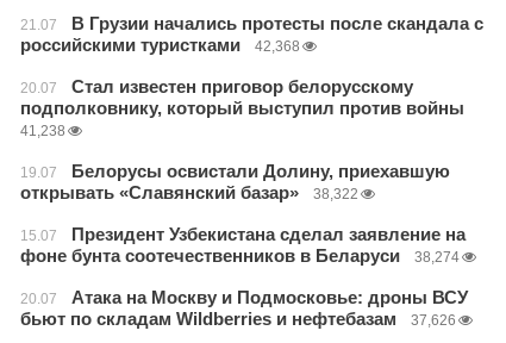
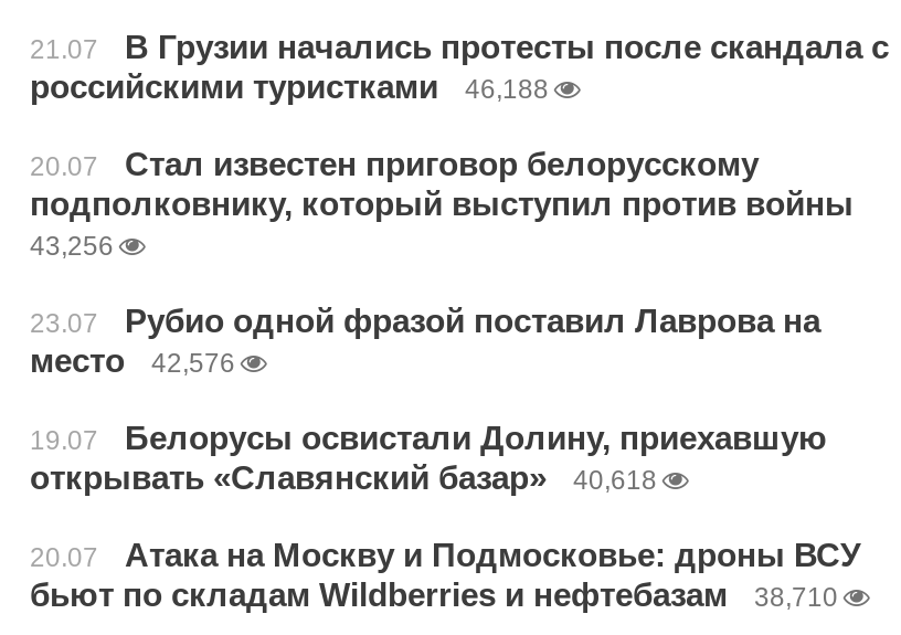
[20,35,300,55] российскими туристками 42,368 -> [30,67,549,105] российскими туристками 46,188
[20,123,65,139] 41,238 -> [30,231,820,379] 43,256 | 23.07 | Рубио одной фразой поставил Лаврова на | место | 42,576
moved [20,161,450,202] -> [30,419,827,496]: 19.07 | Белорусы освистали Долину, приехавшую | открывать «Славянский базар»
[20,186,466,266] 38,322 | 15.07 | Президент Узбекистана сделал заявление на | фоне бунта соотечественников в Беларуси | 38,274 -> [573,465,657,496] 40,618
[20,308,456,329] бьют по складам Wildberries и нефтебазам 37,626 -> [30,575,838,613] бьют по складам Wildberries и нефтебазам 38,710

